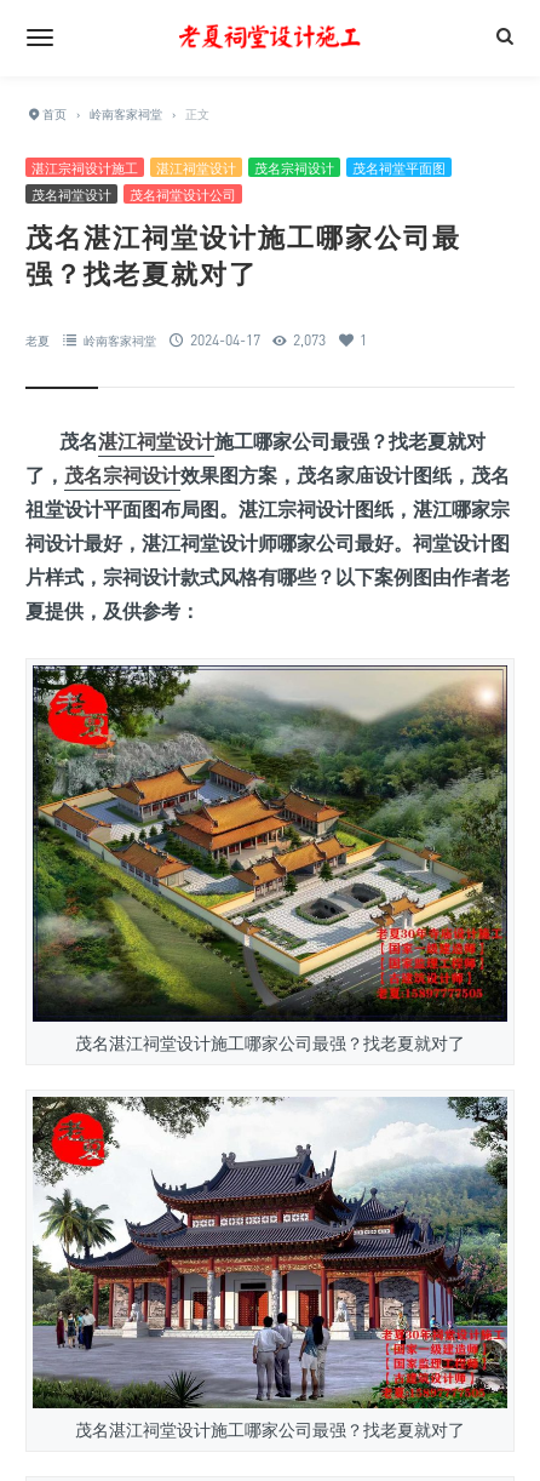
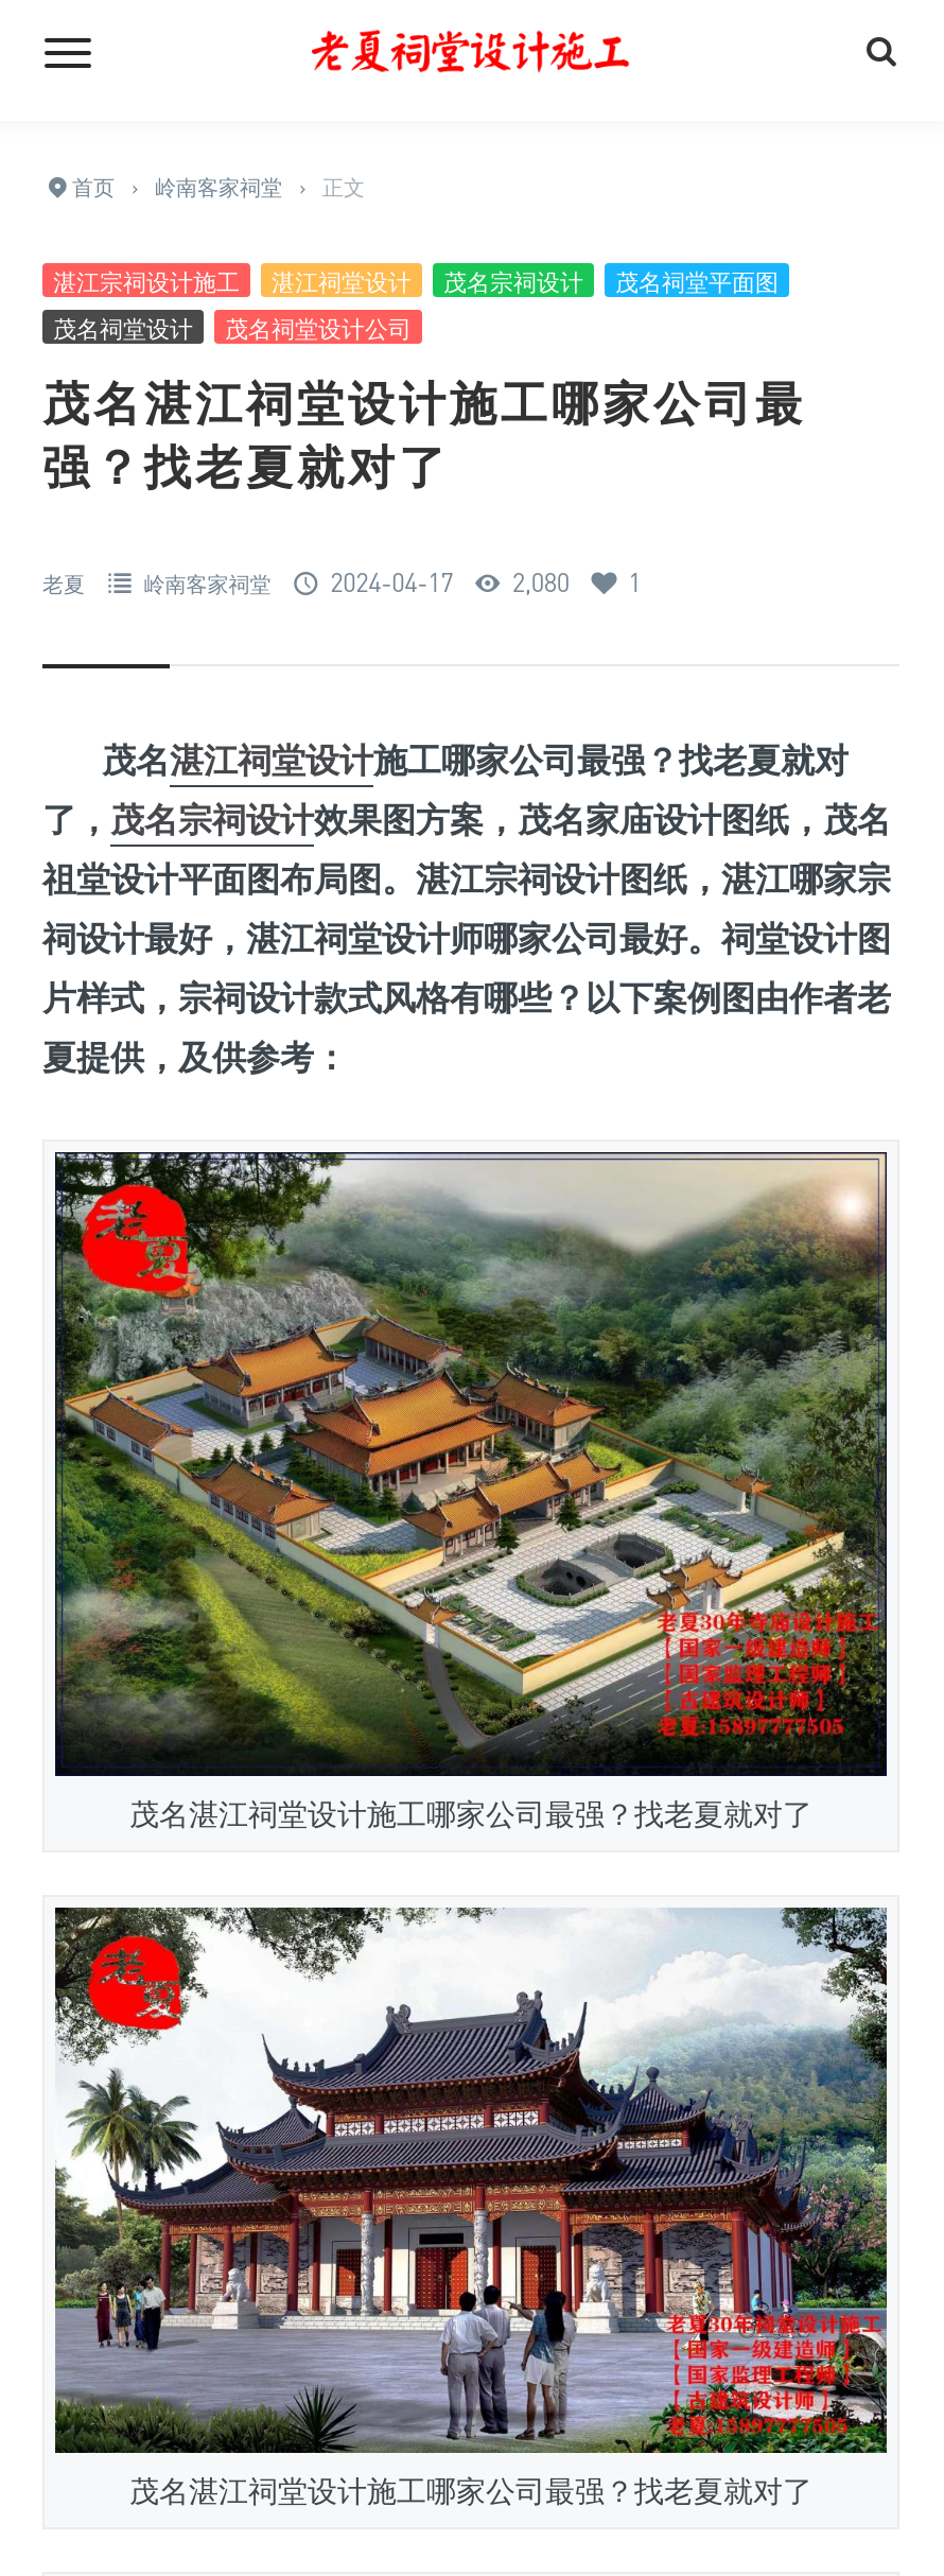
[186,331,367,349] 2024-04-17 2,073 1 -> [324,567,641,598] 2024-04-17 2,080 1

